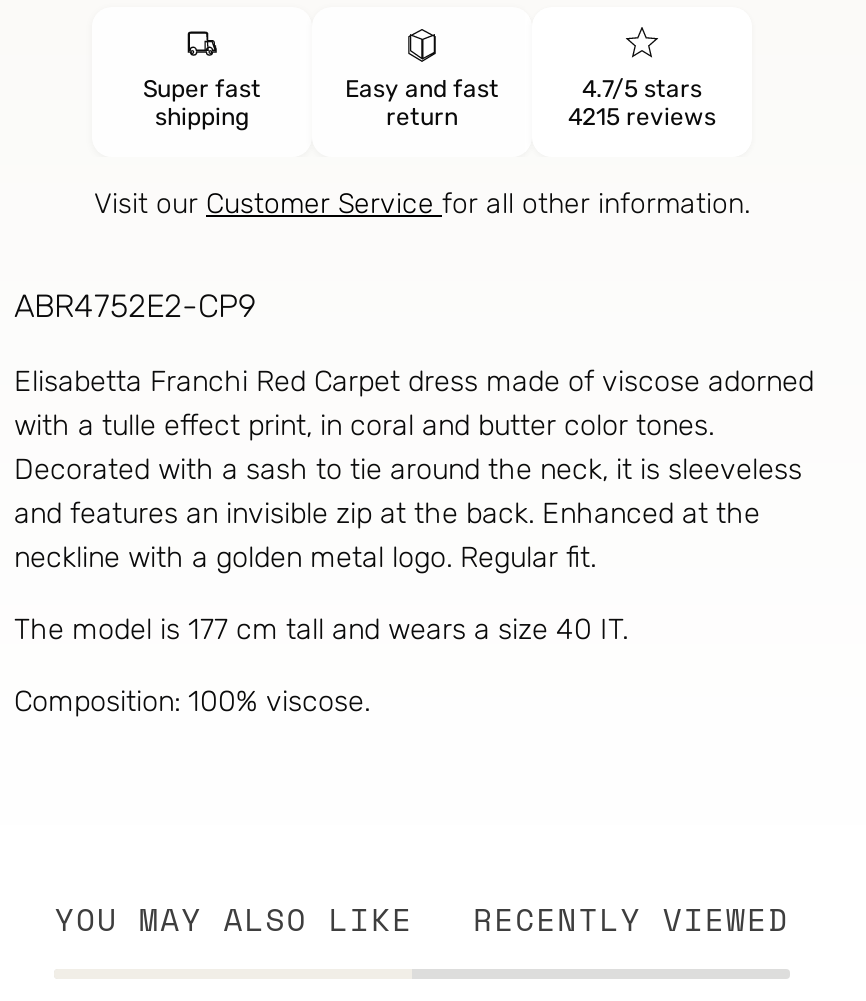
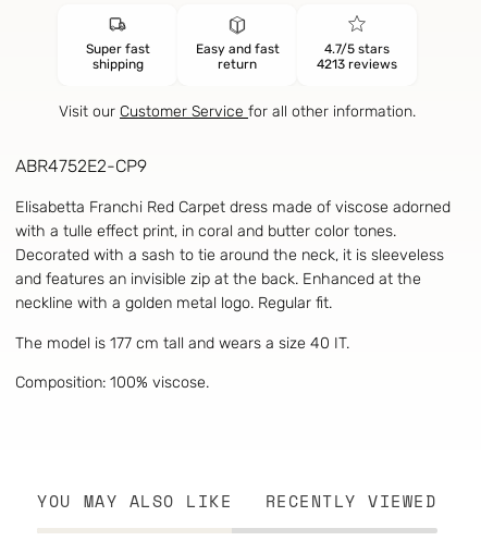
[568,103,716,131] 4215 reviews -> [317,57,397,72] 4213 reviews

